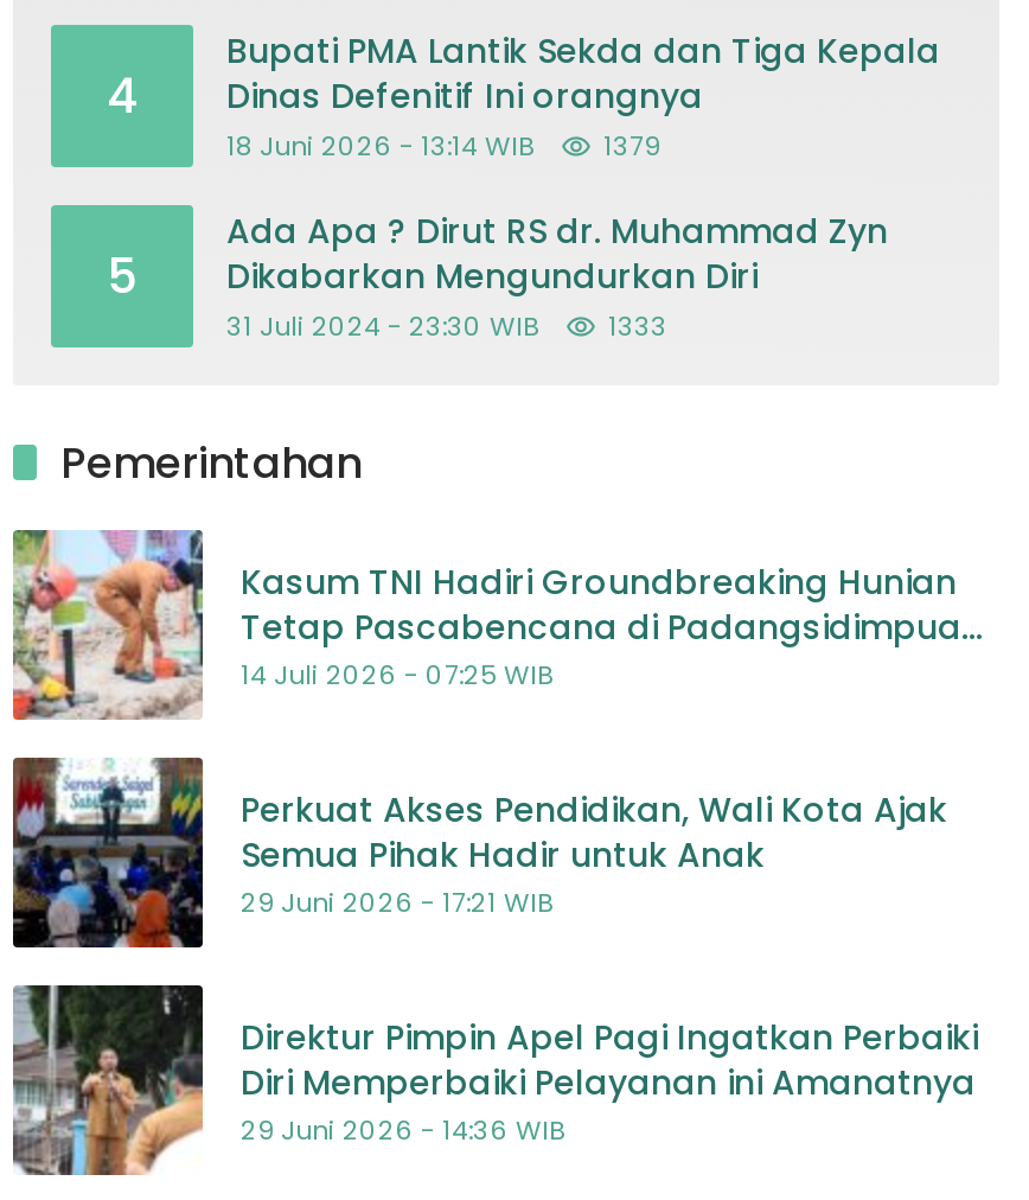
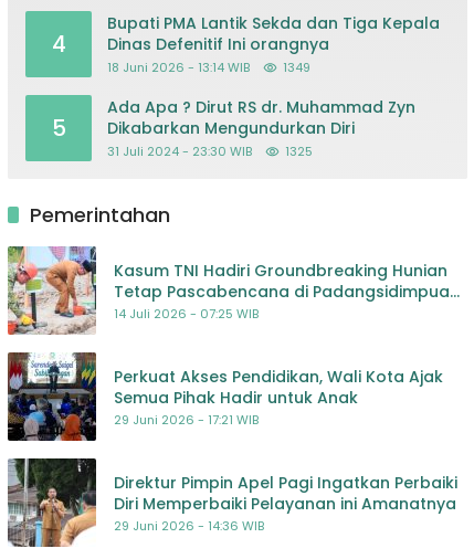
[226,127,660,165] 18 Juni 2026 - 13:14 WIB 1379 -> [107,59,310,76] 18 Juni 2026 - 13:14 WIB 1349
[226,308,667,346] 31 Juli 2024 - 23:30 WIB 1333 -> [107,143,313,160] 31 Juli 2024 - 23:30 WIB 1325

